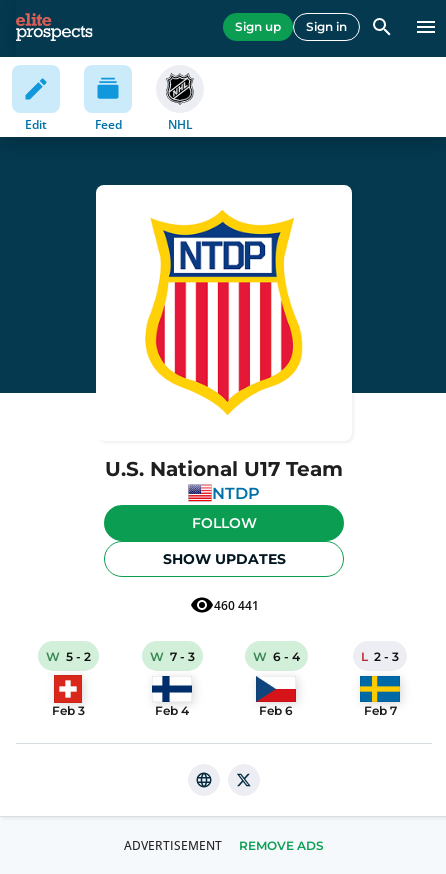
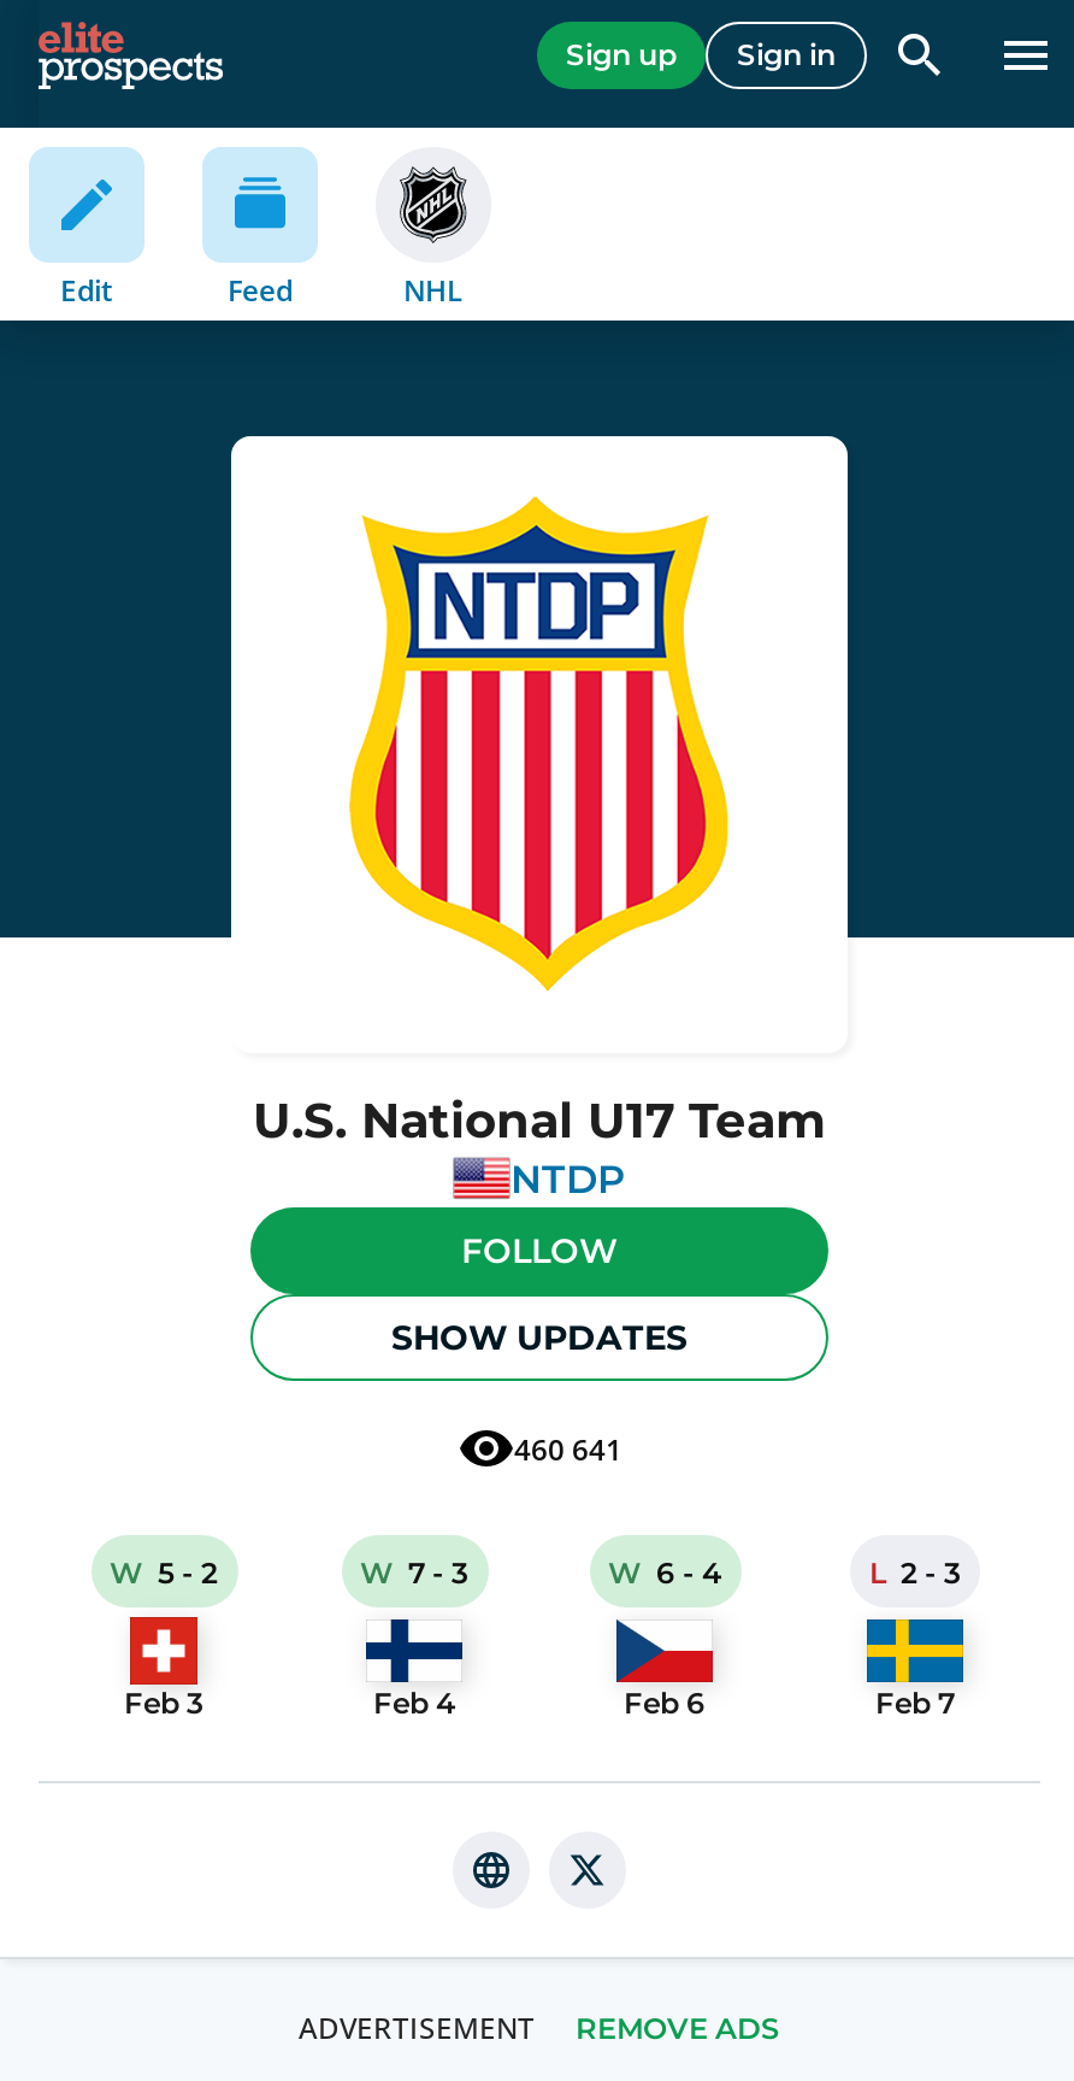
[213,596,258,613] 460 441 -> [514,1428,622,1469] 460 641

